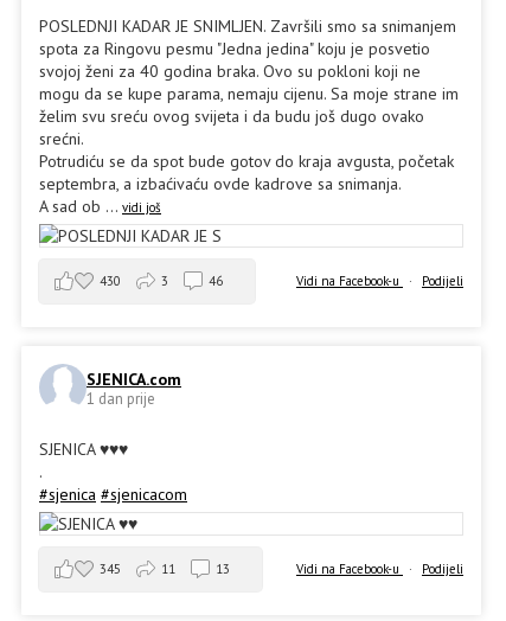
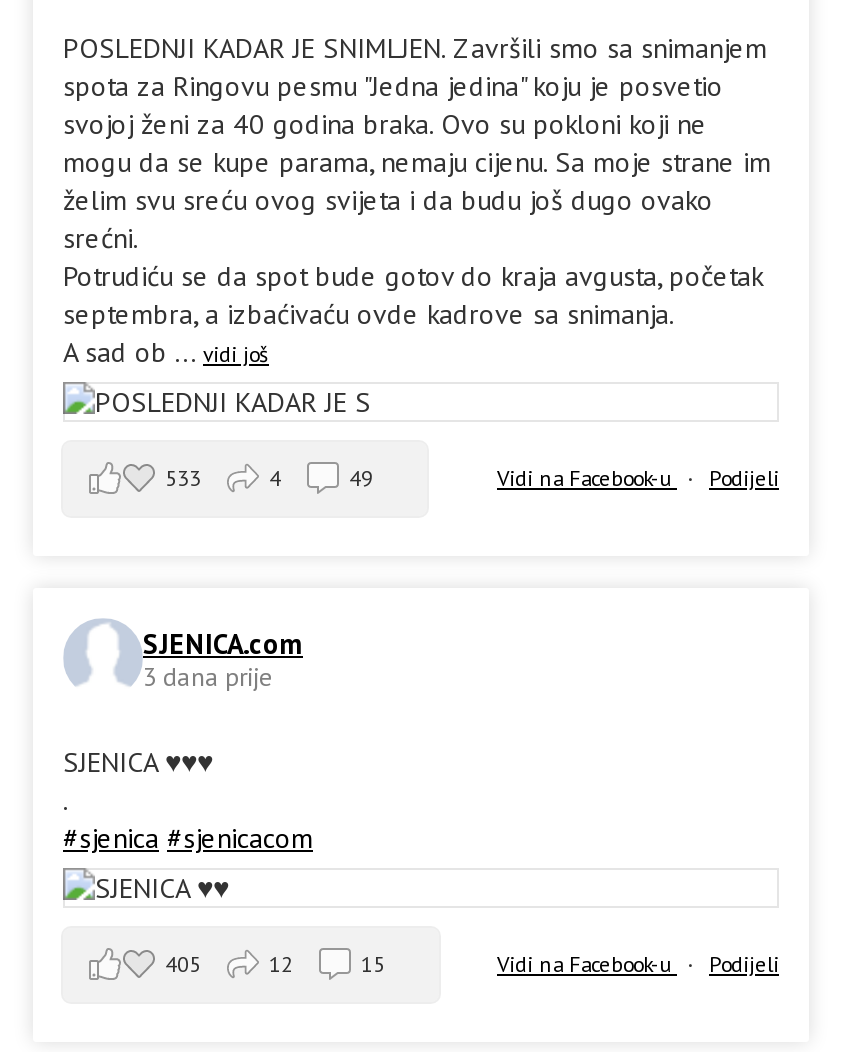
[100,272,121,289] 430 -> [165,464,201,492] 533
[161,272,168,289] 3 -> [269,464,281,492] 4
[209,272,223,289] 46 -> [349,464,373,492] 49
[87,389,155,409] 1 dan prije -> [143,661,273,695] 3 dana prije
[100,560,121,577] 345 -> [165,950,201,978] 405
[161,560,175,577] 11 -> [269,950,293,978] 12
[216,560,230,577] 13 -> [361,950,385,978] 15

